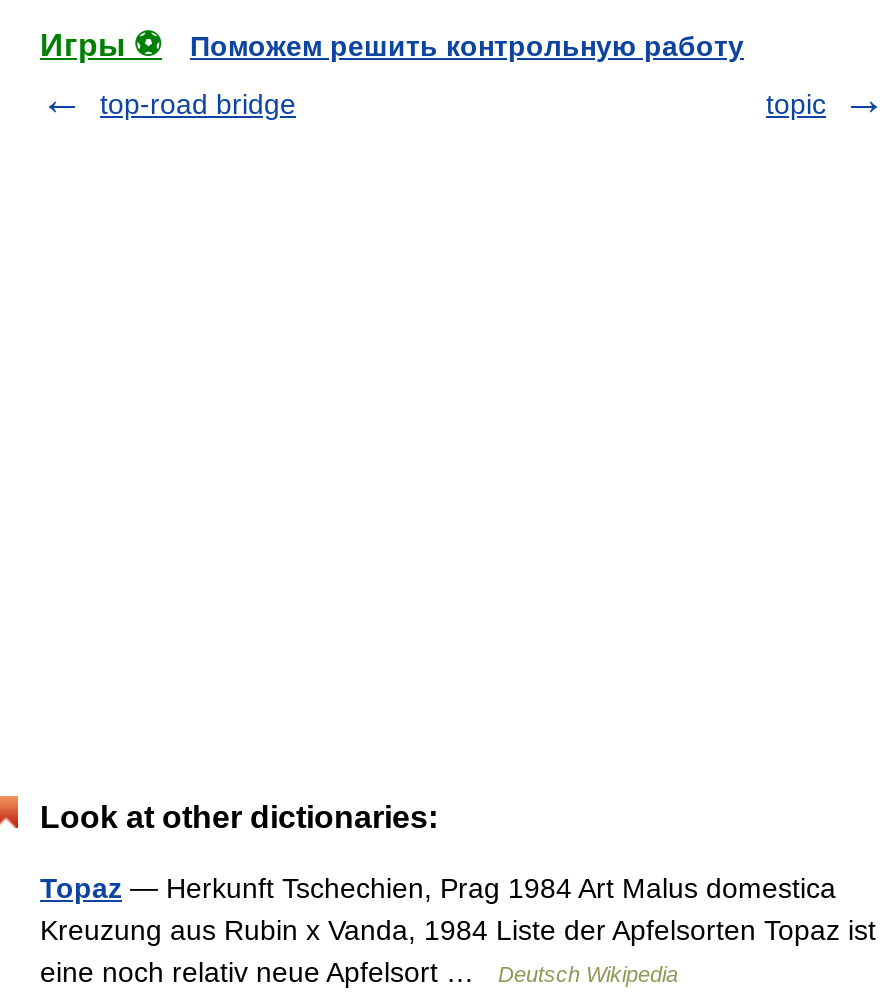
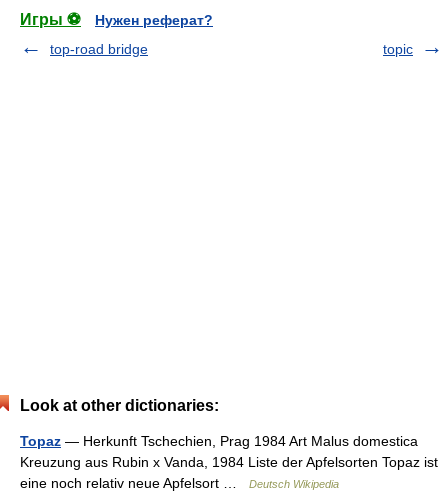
[190,30,744,62] Поможем решить контрольную работу -> [95,12,213,28] Нужен реферат?

